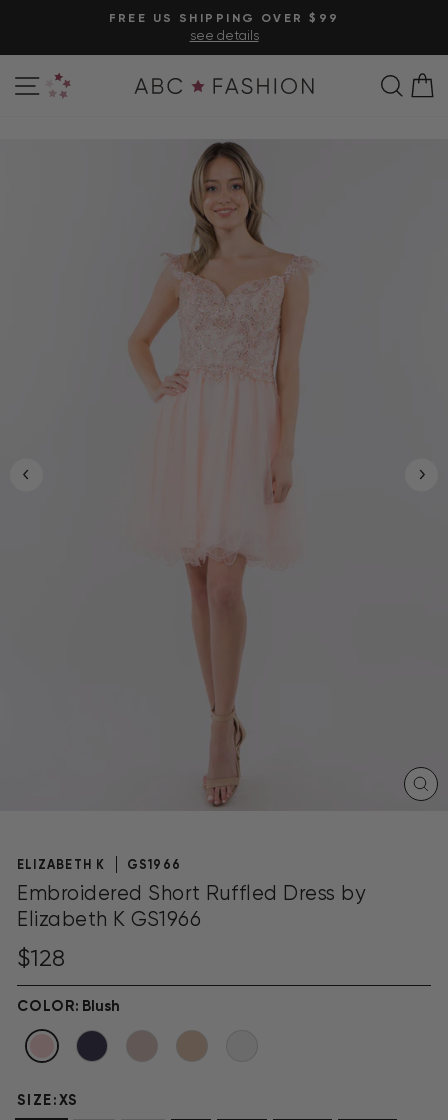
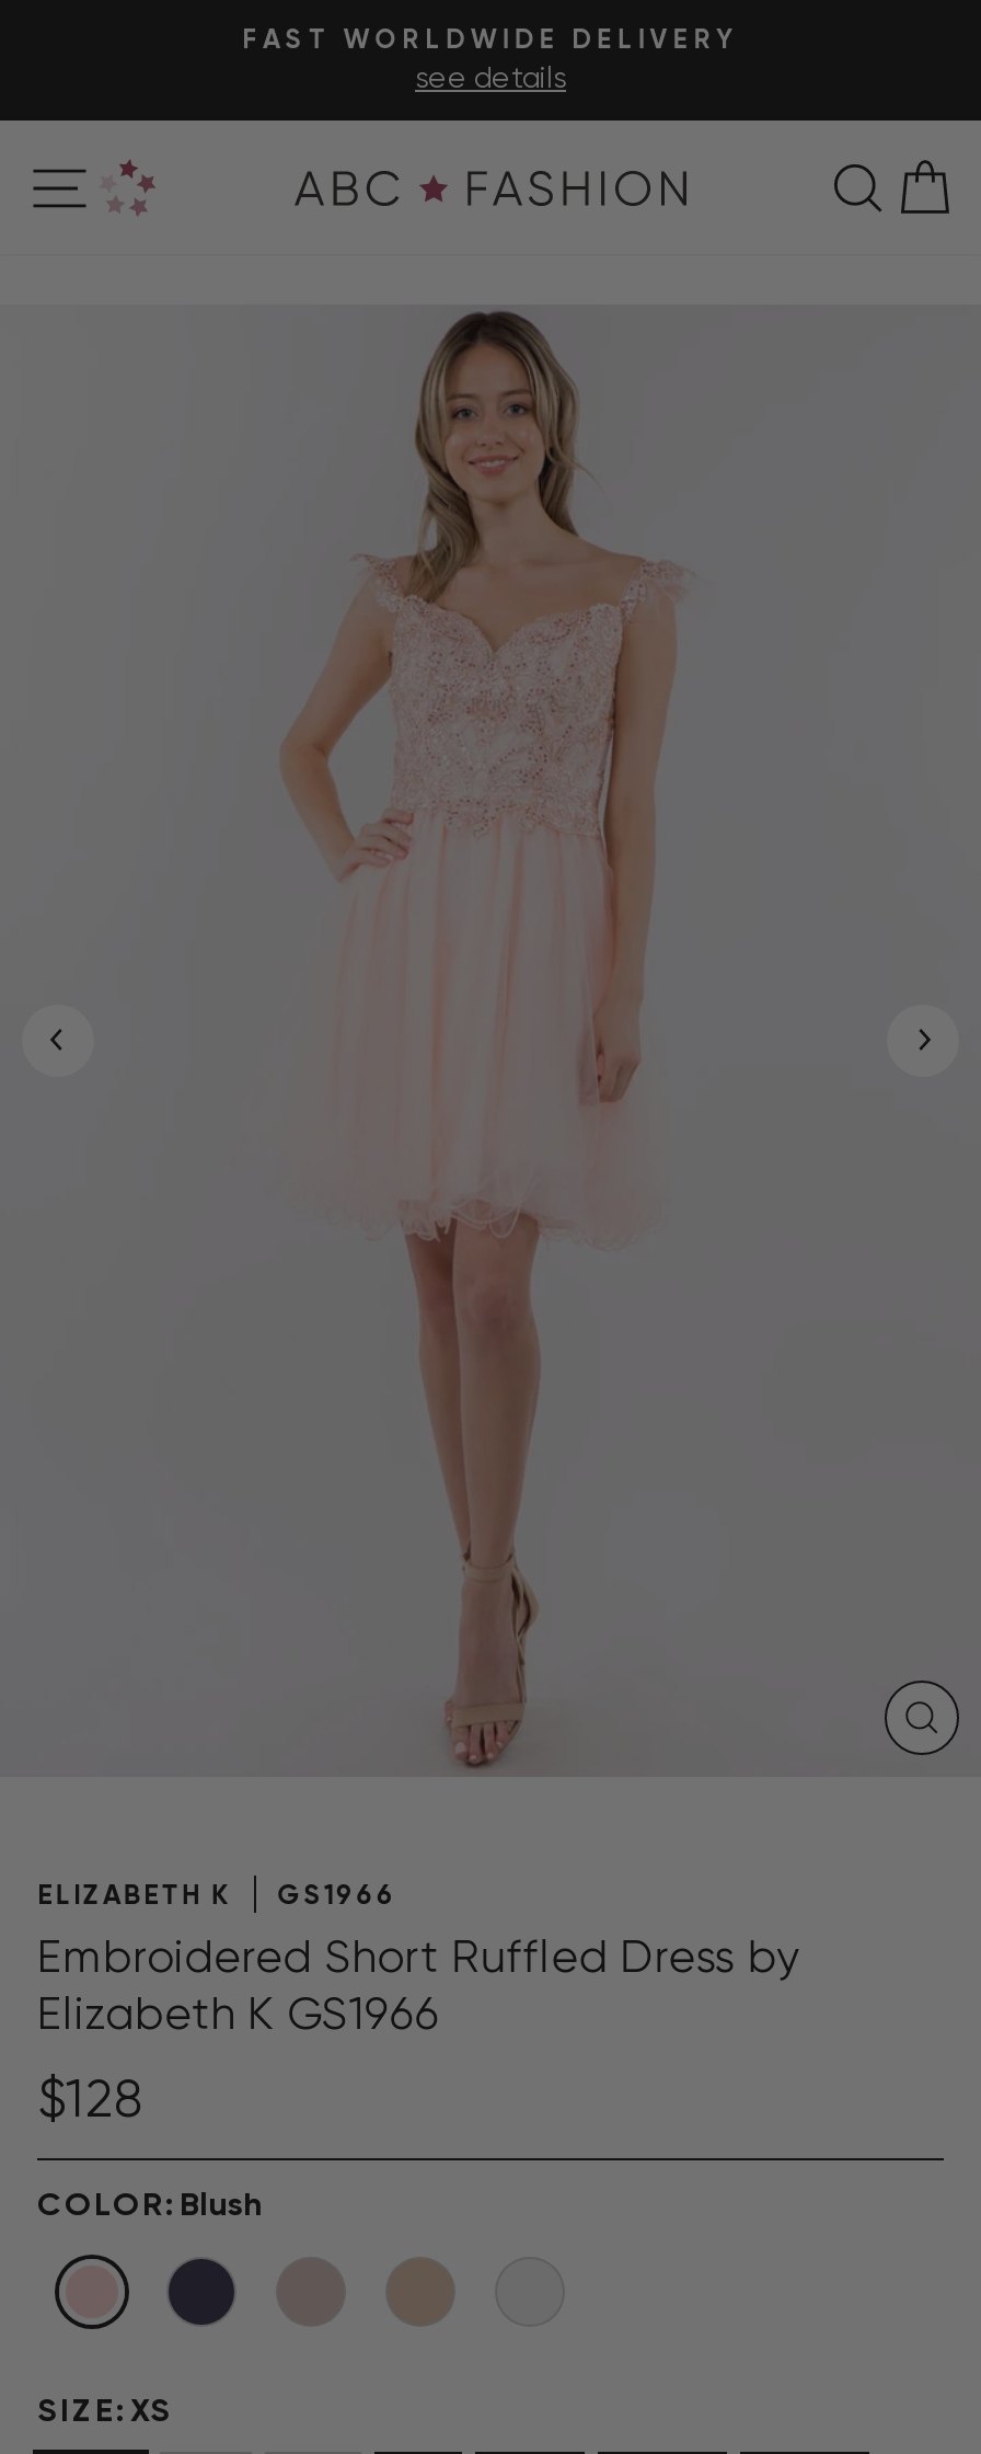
[109,11,339,25] FREE US SHIPPING OVER $99 -> [242,24,739,55] FAST WORLDWIDE DELIVERY

